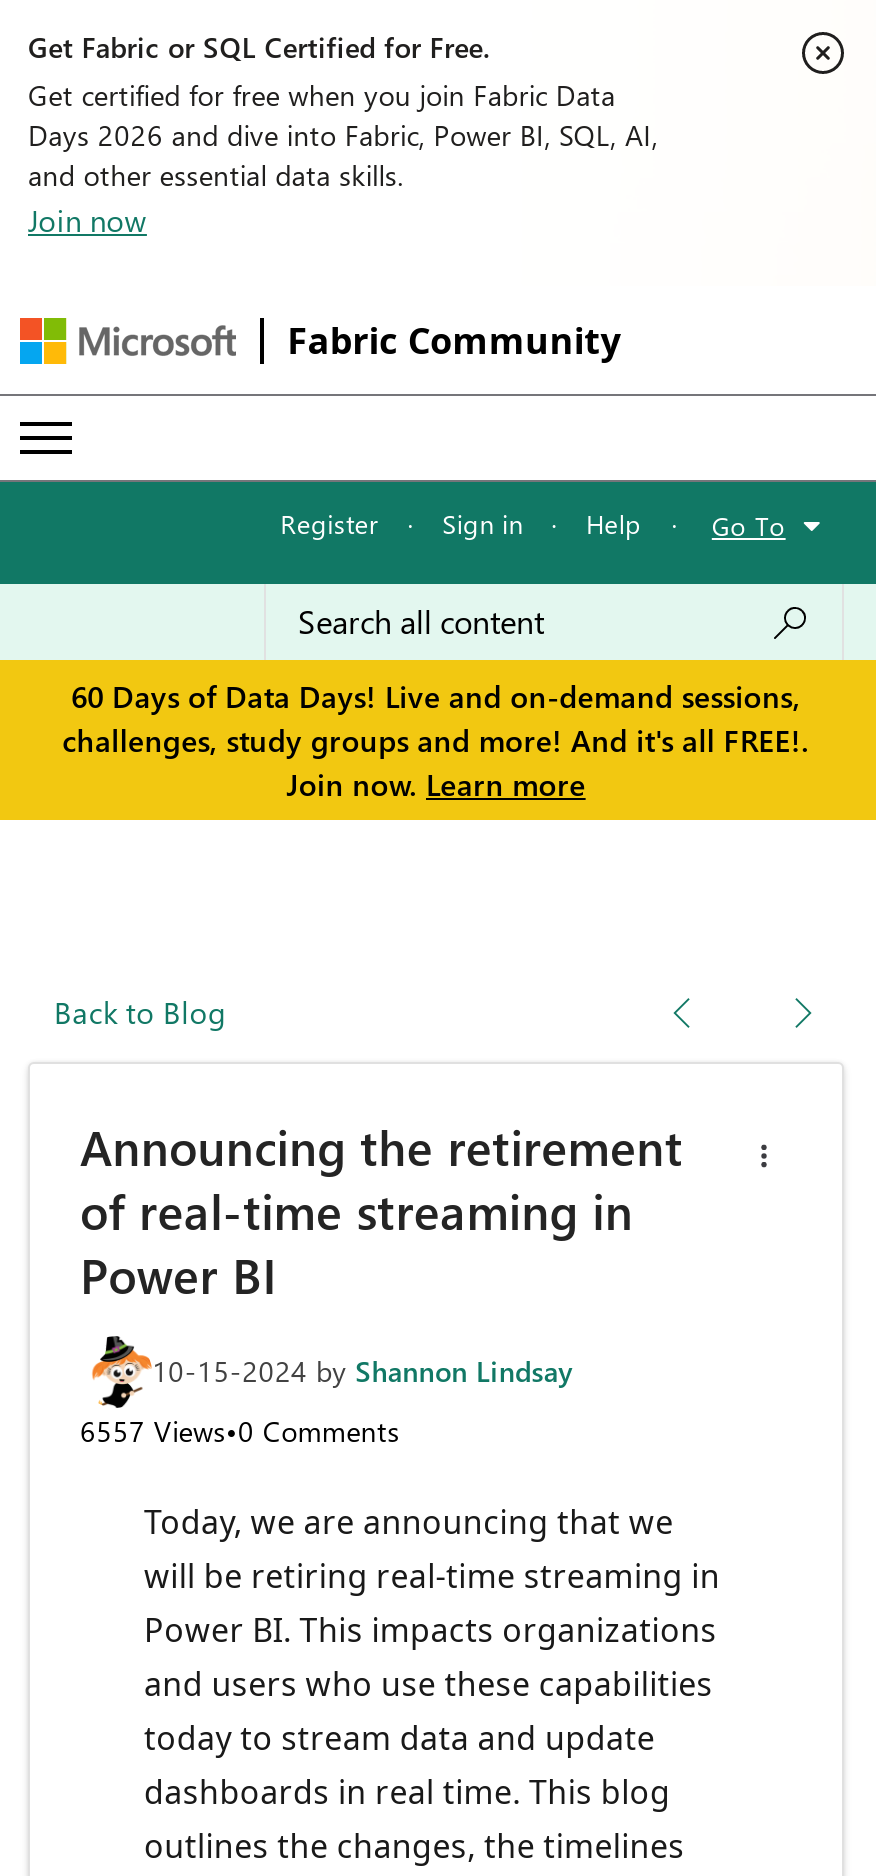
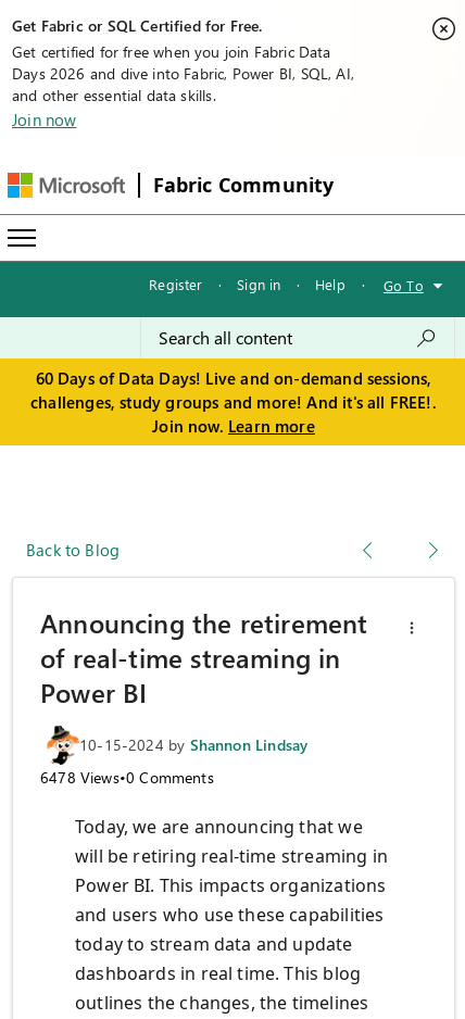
[80,1413,400,1451] 6557 Views•0 Comments -> [40,767,214,788] 6478 Views•0 Comments

